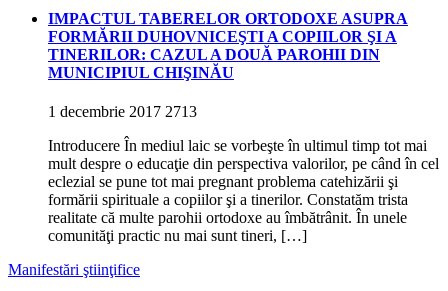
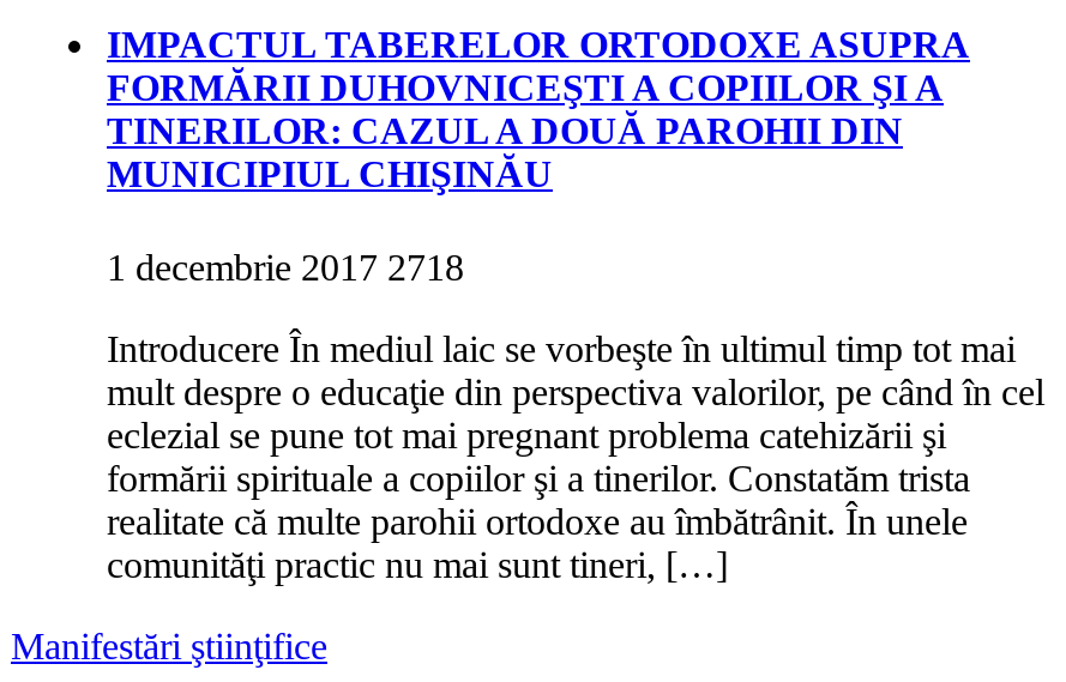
[48,103,197,120] 1 decembrie 2017 2713 -> [107,248,464,288] 1 decembrie 2017 2718

